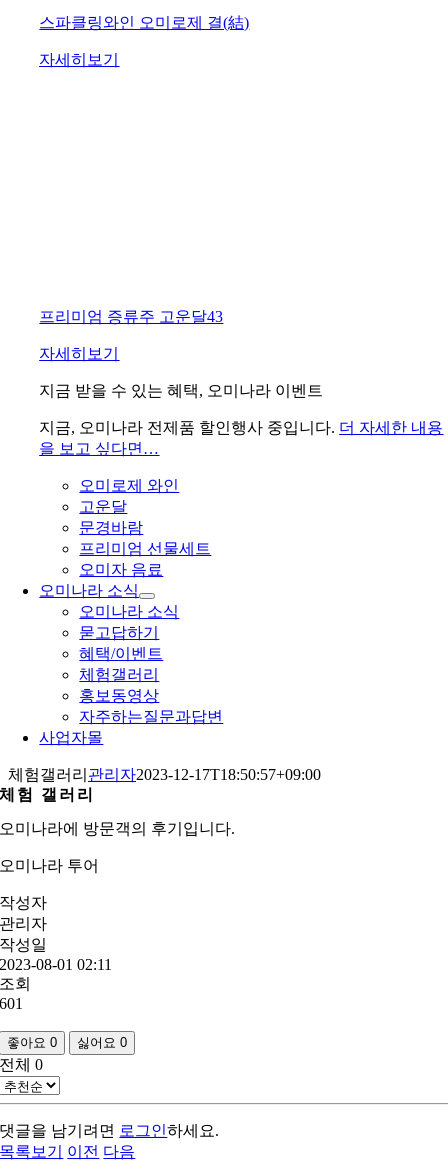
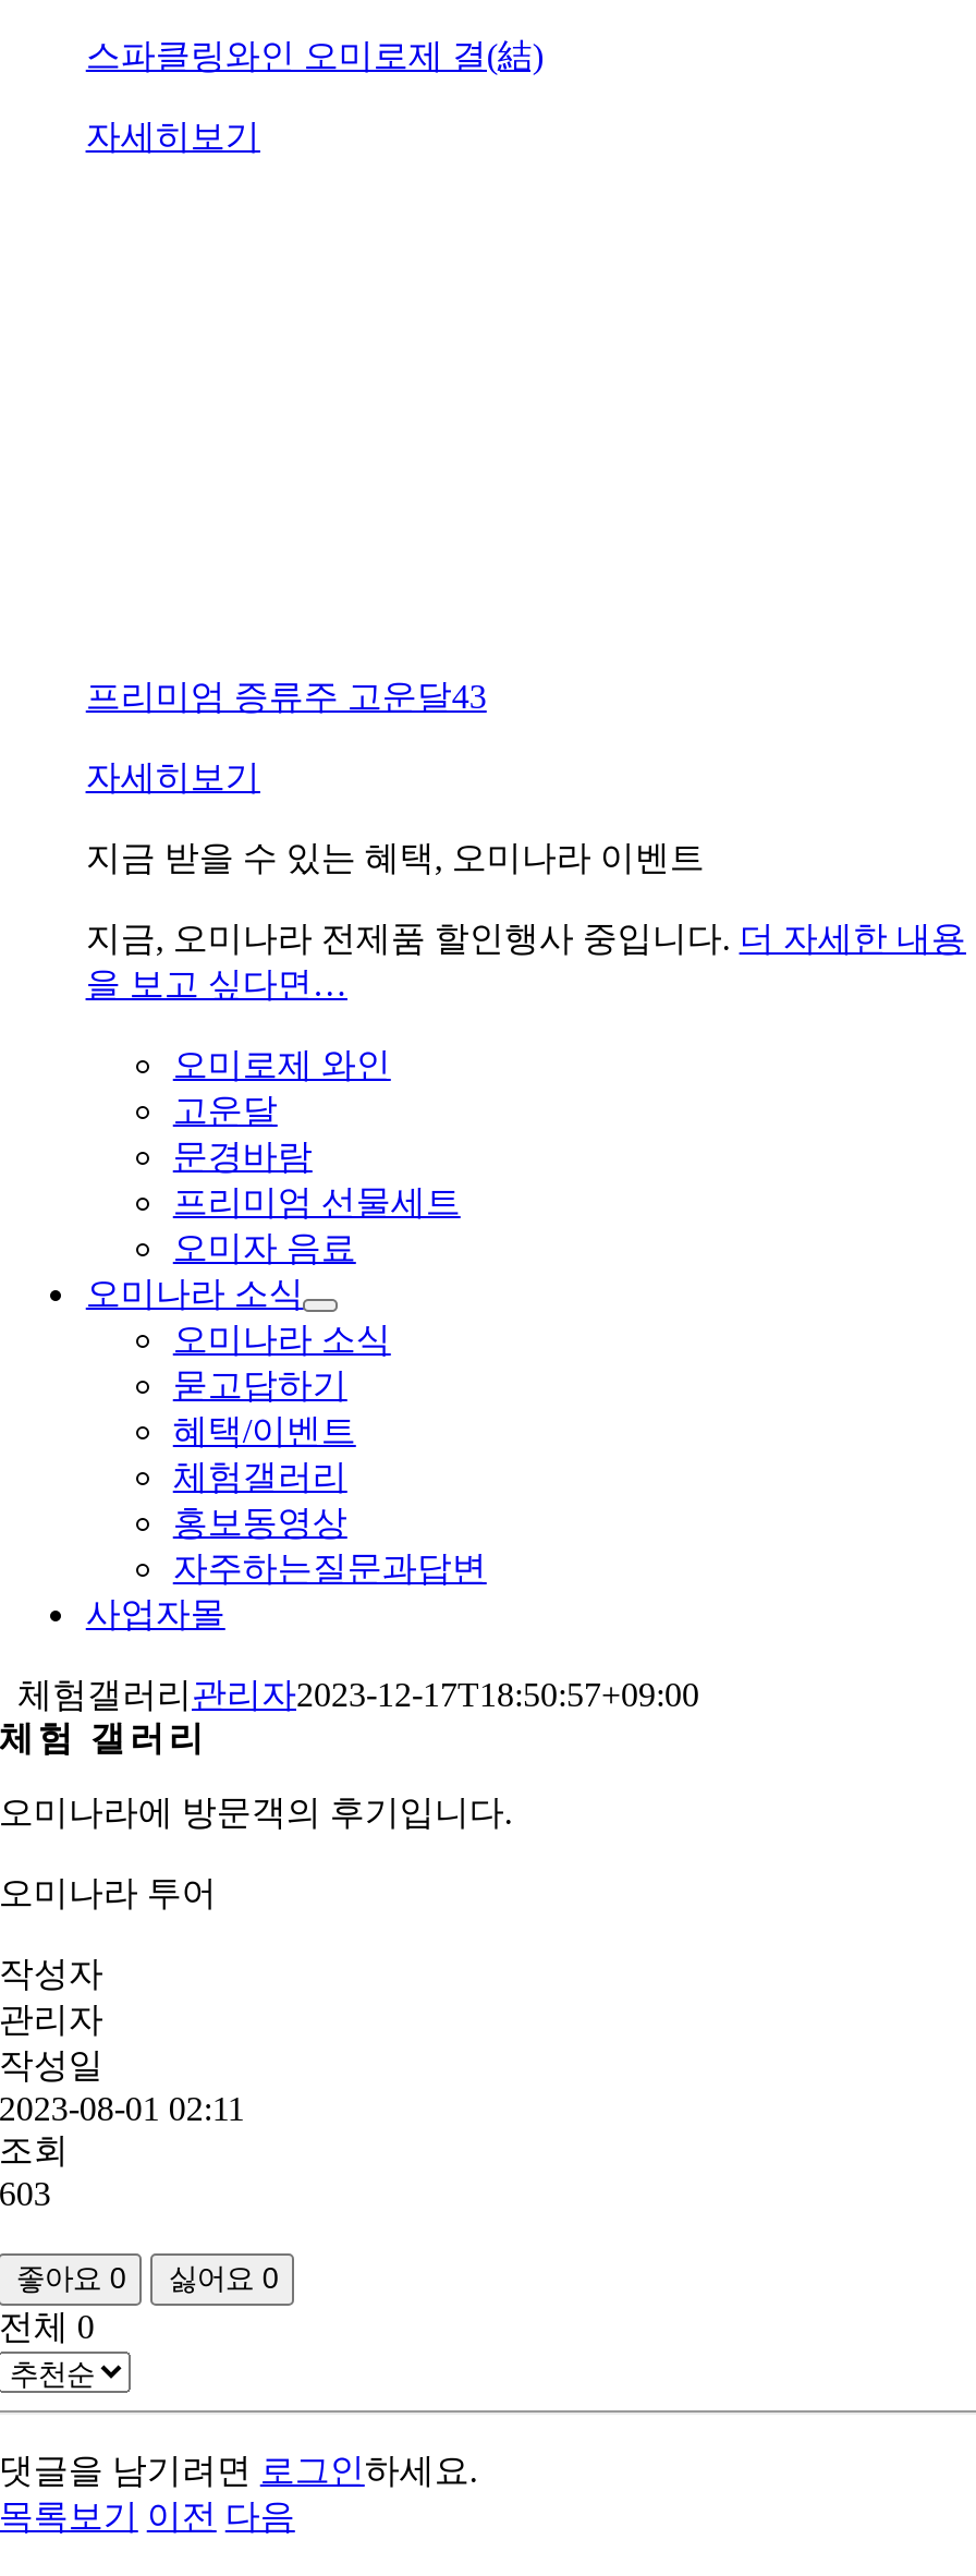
[0,995,23,1012] 601 -> [0,2175,51,2212] 603

